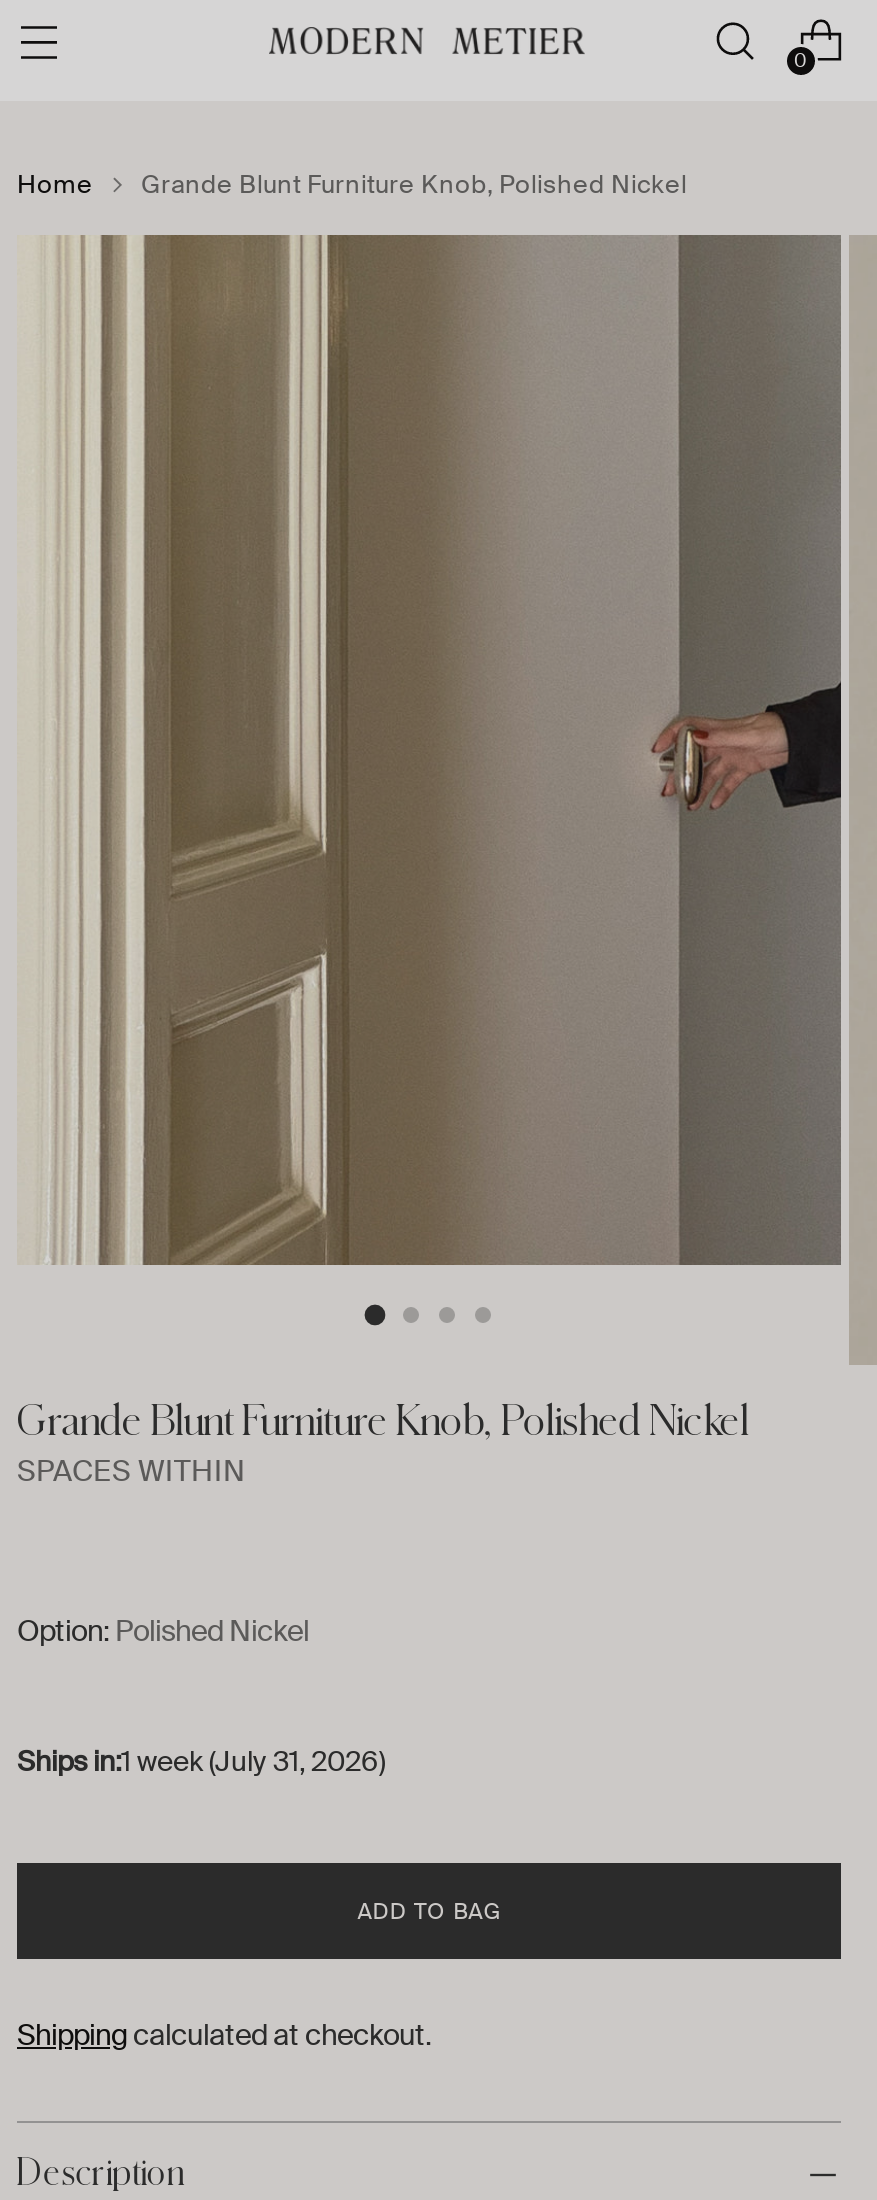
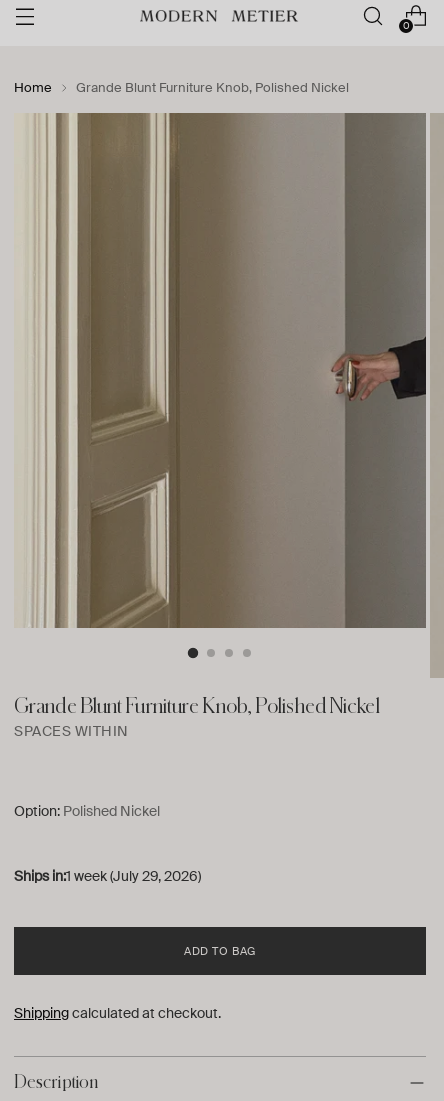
[17,1743,385,1779] Ships in:1 week (July 31, 2026) -> [14,867,201,885] Ships in:1 week (July 29, 2026)

